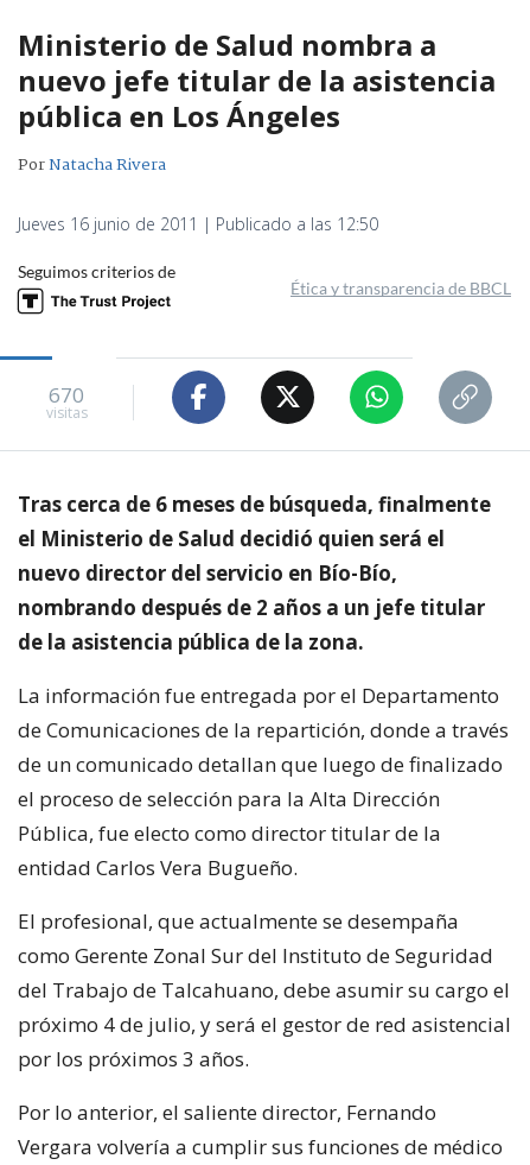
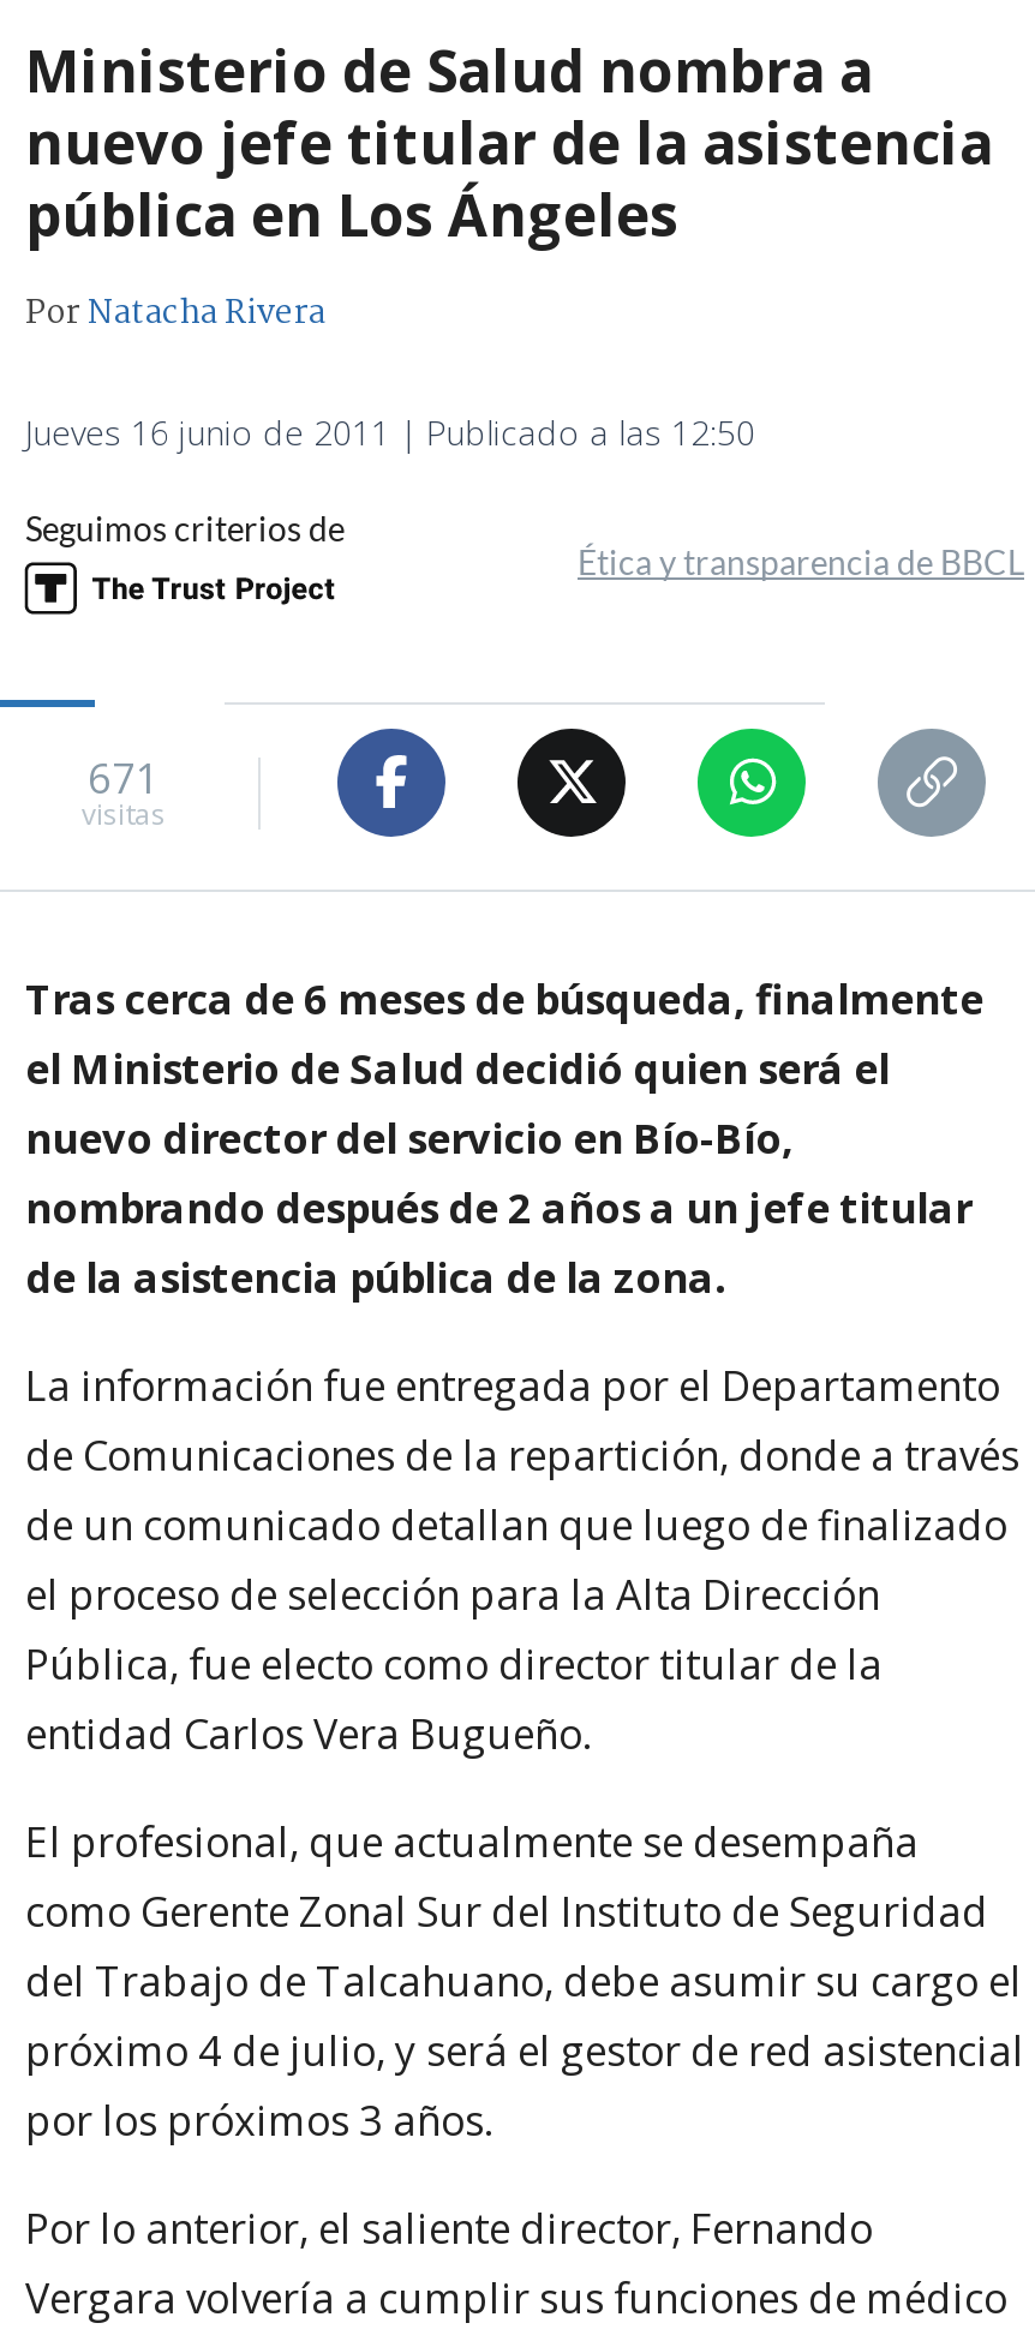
[49,382,84,409] 670 -> [88,751,160,806] 671

